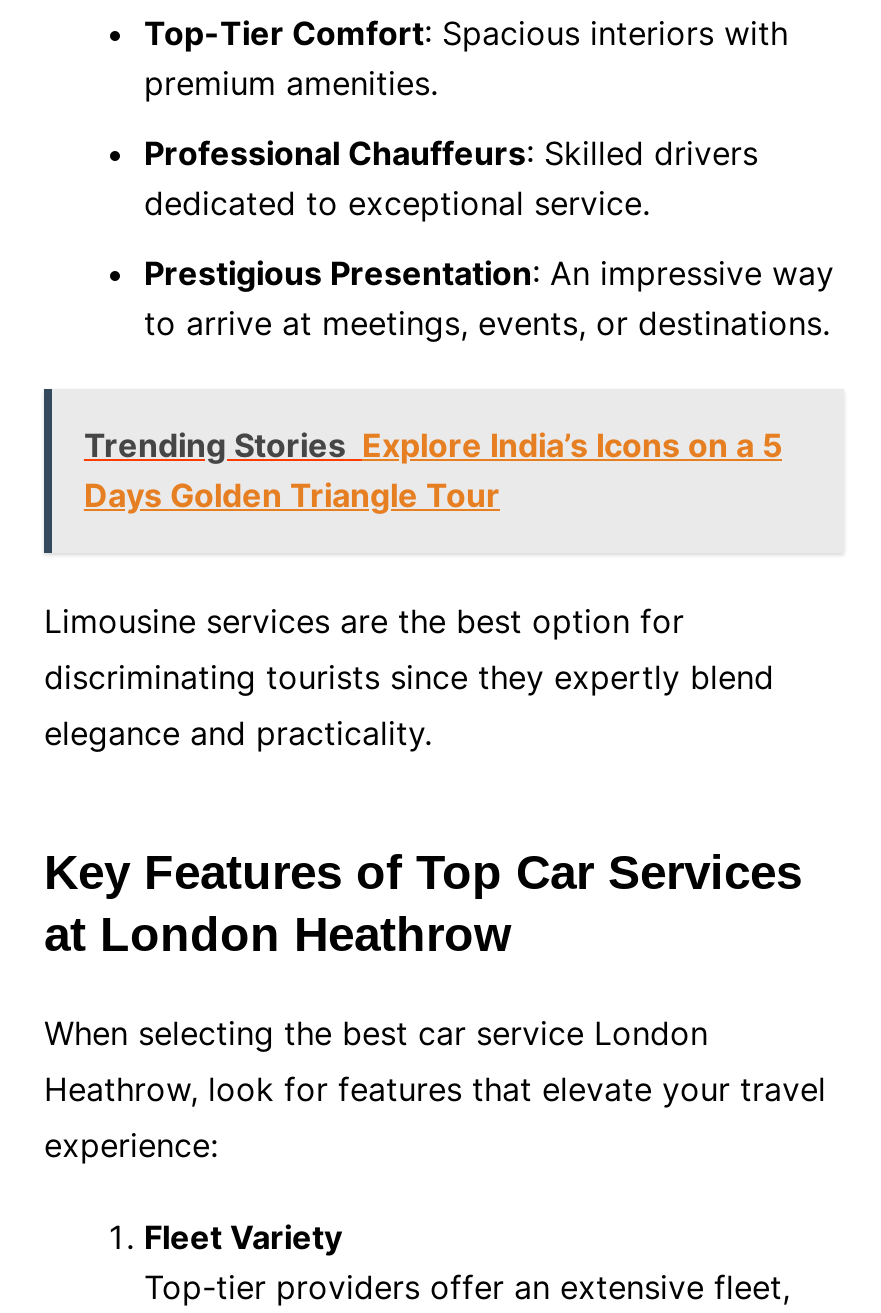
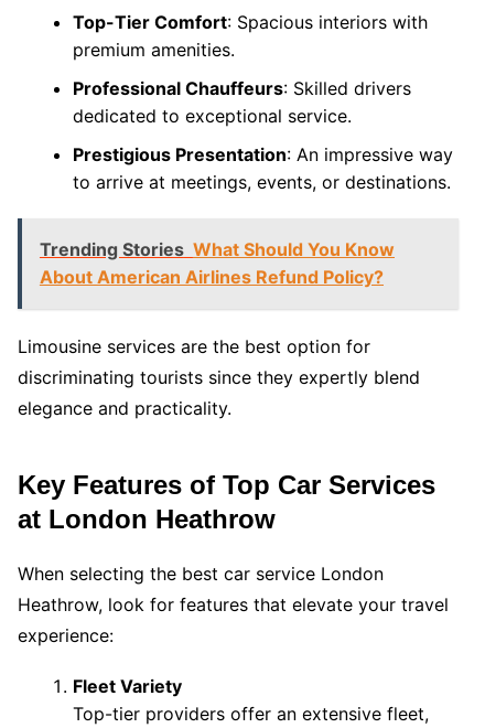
[84,425,782,515] Trending Stories Explore India’s Icons on a 5 | Days Golden Triangle Tour -> [40,238,395,288] Trending Stories What Should You Know | About American Airlines Refund Policy?

